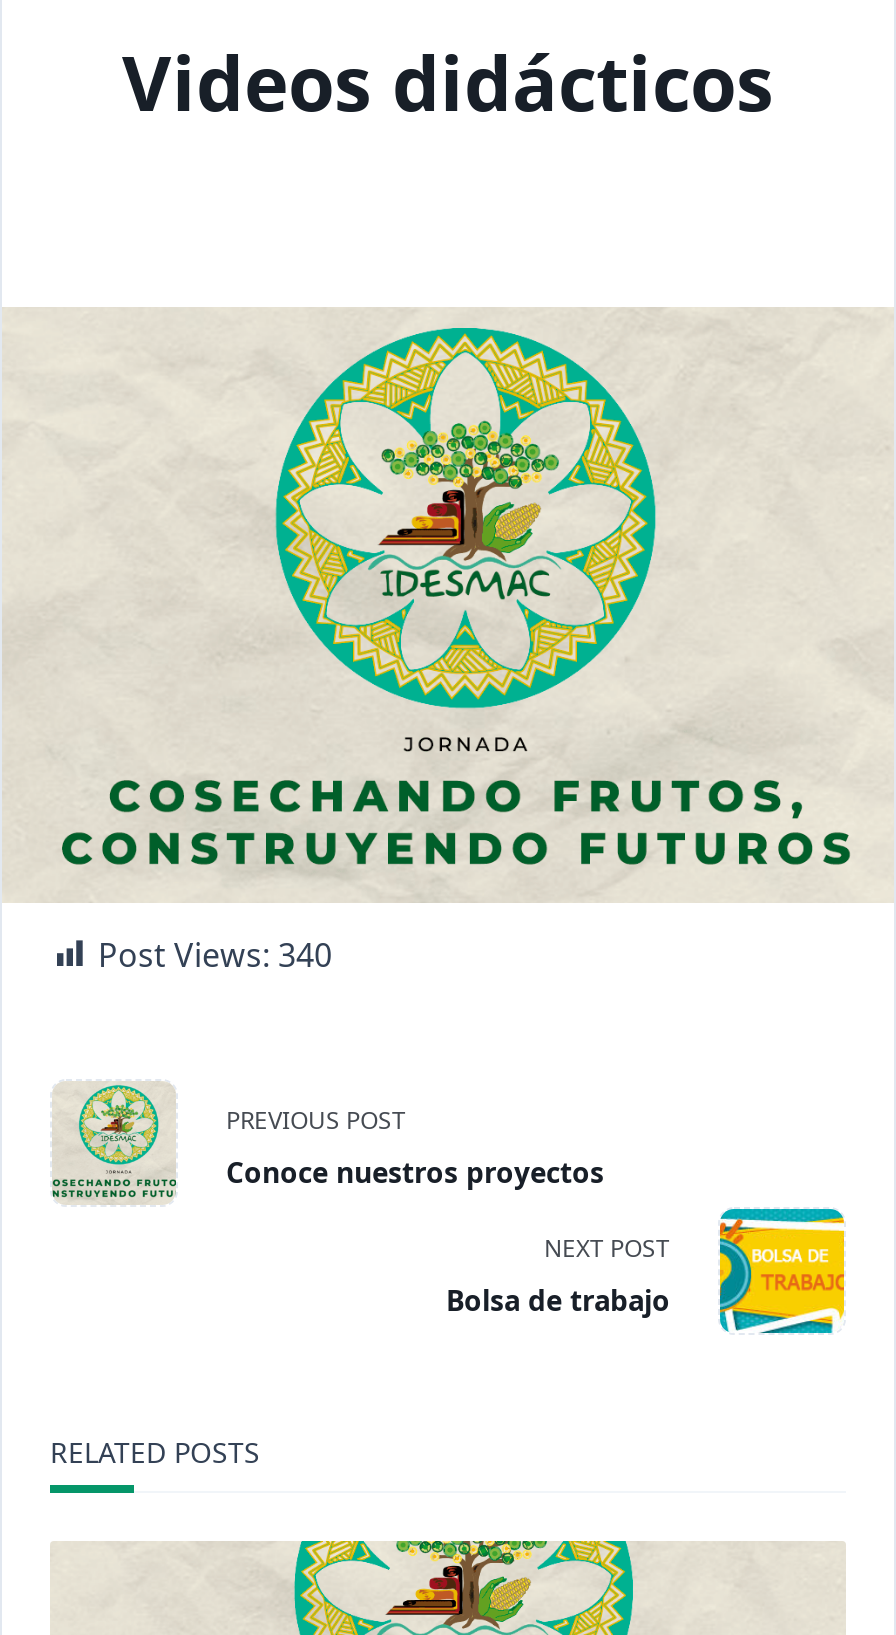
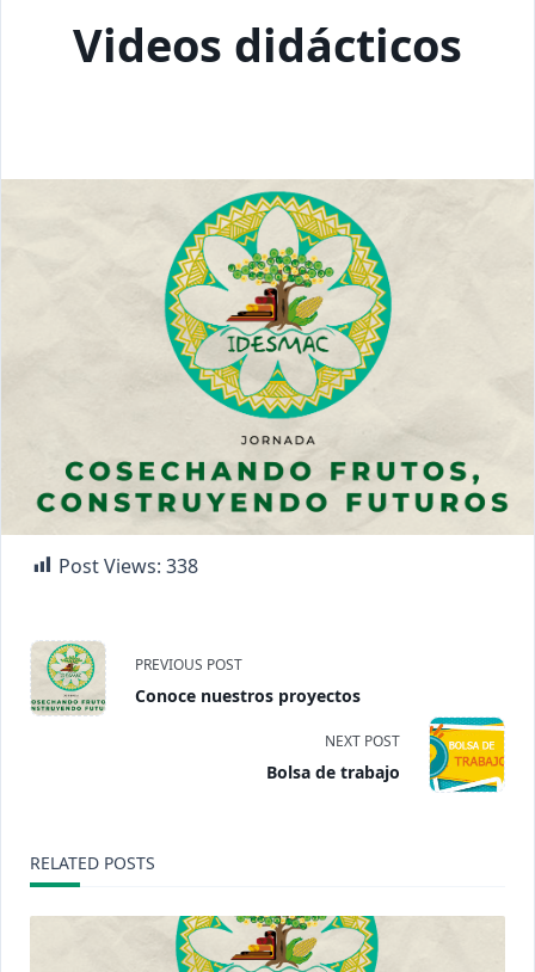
[98,932,332,976] Post Views: 340 -> [59,552,198,579] Post Views: 338

